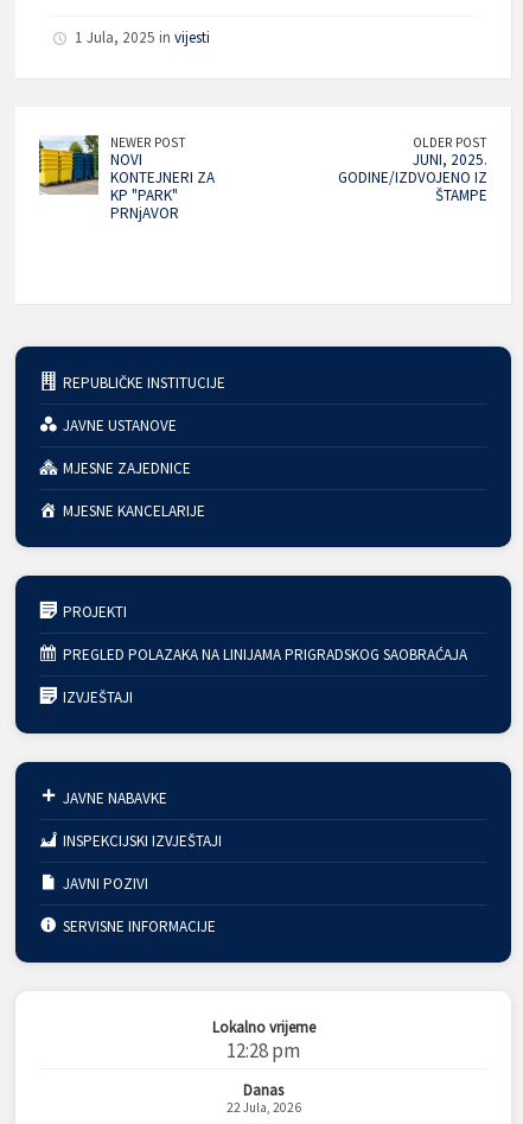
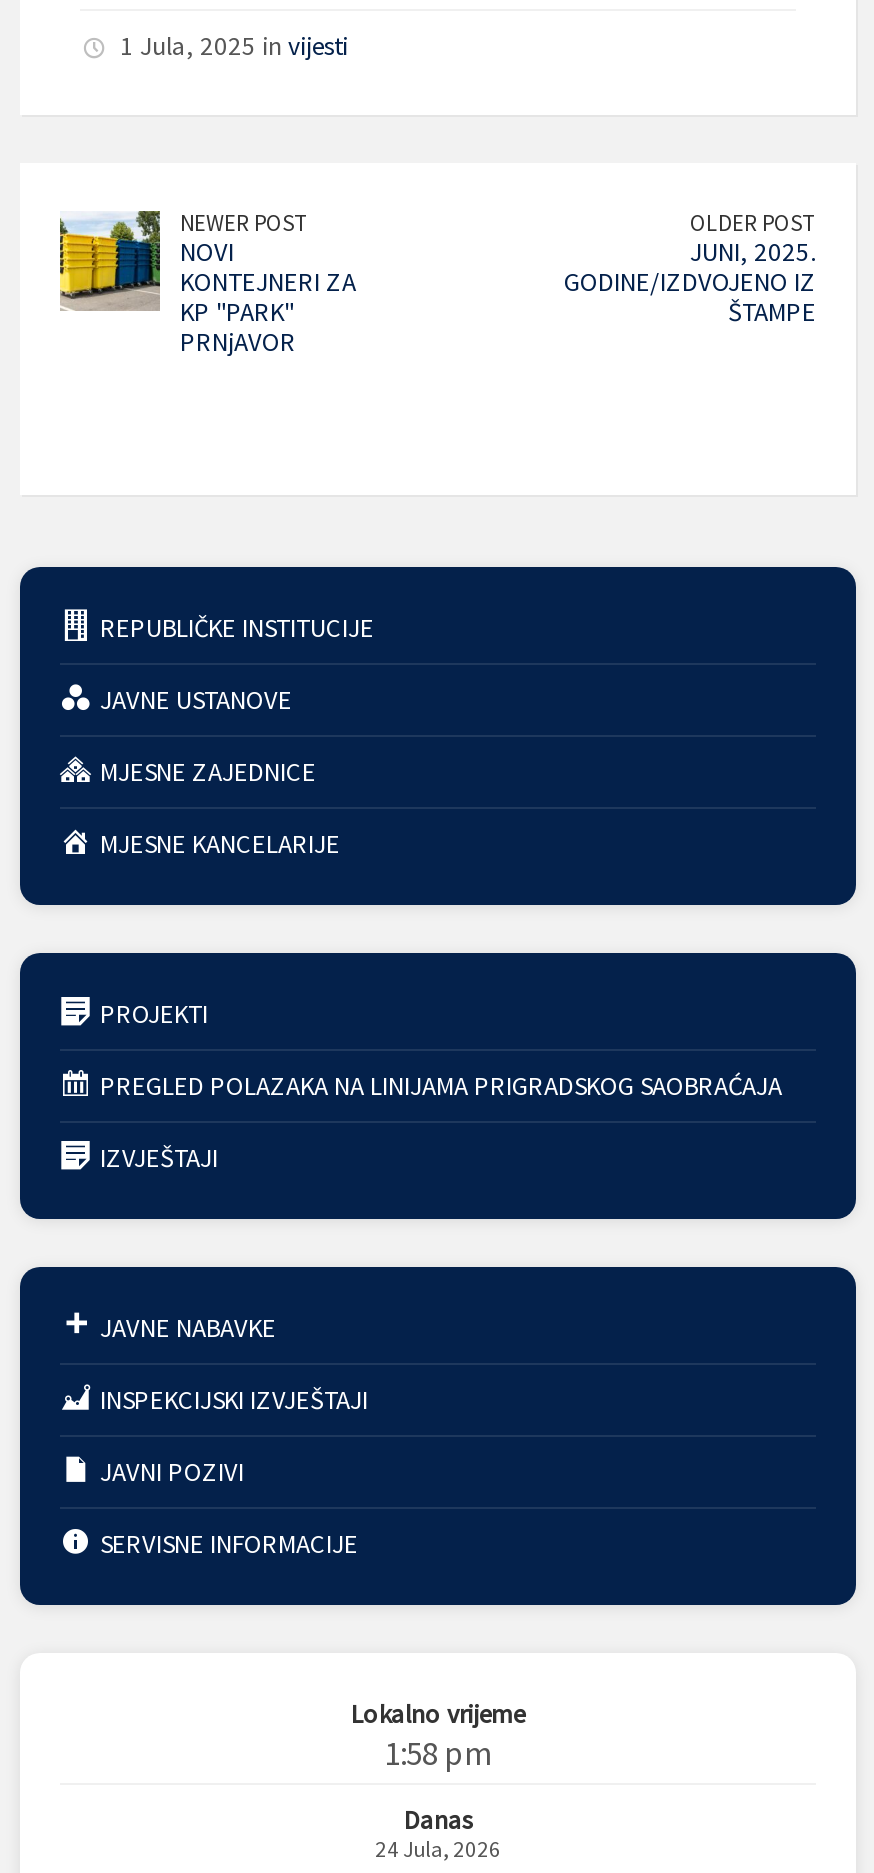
[227,1037,300,1063] 12:28 pm -> [384,1731,492,1775] 1:58 pm
[226,1099,301,1115] 22 Jula, 2026 -> [375,1835,501,1863] 24 Jula, 2026

